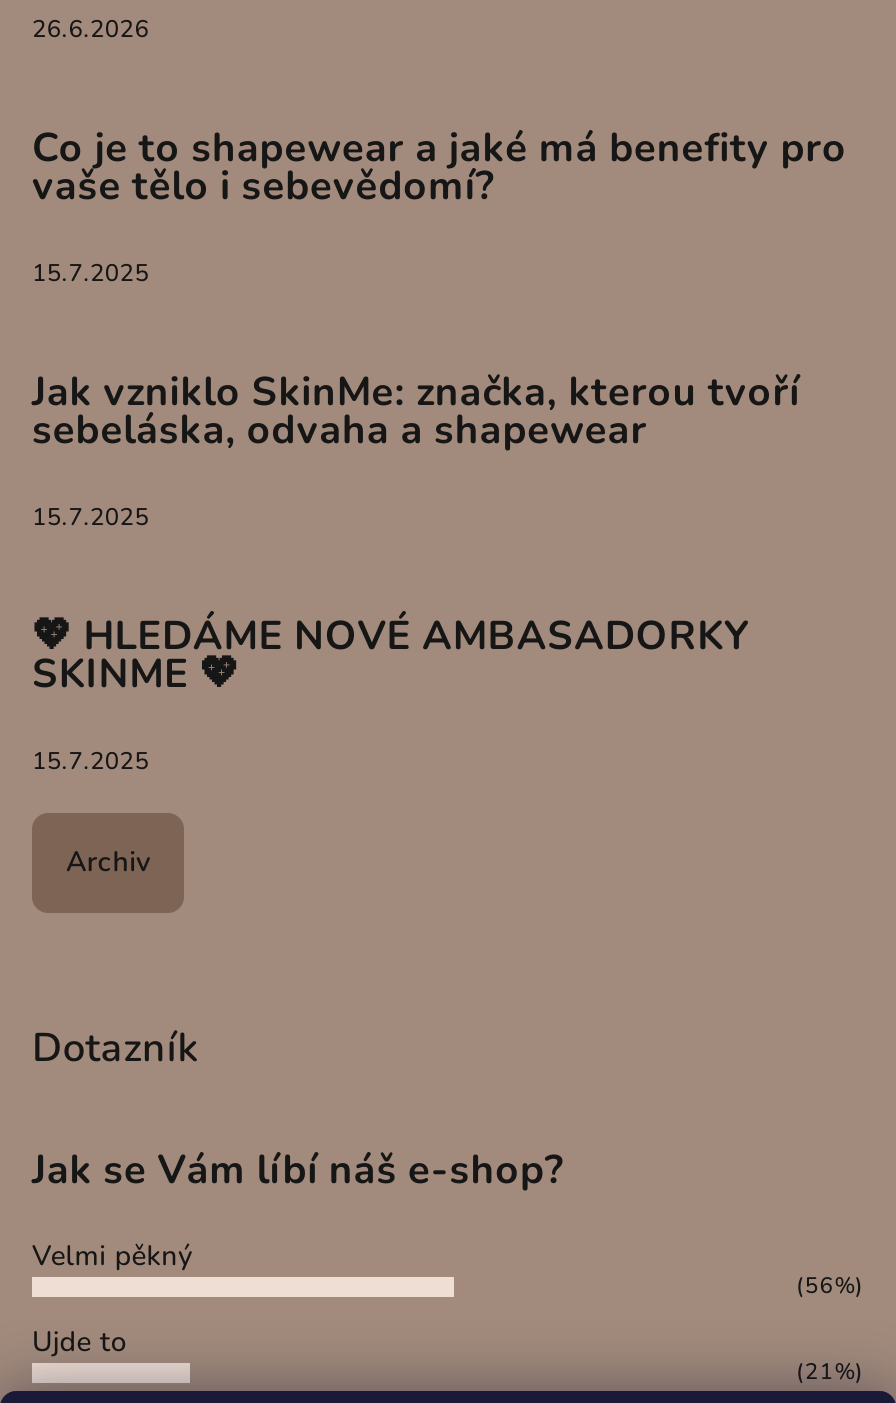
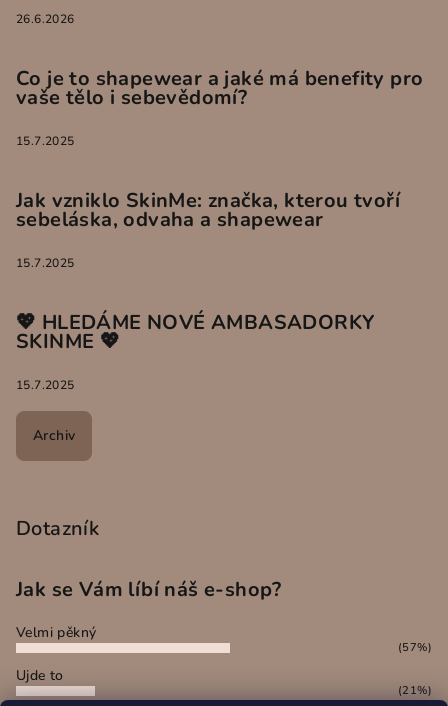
[796,1270,864,1300] (56%) -> [398,640,432,655] (57%)

